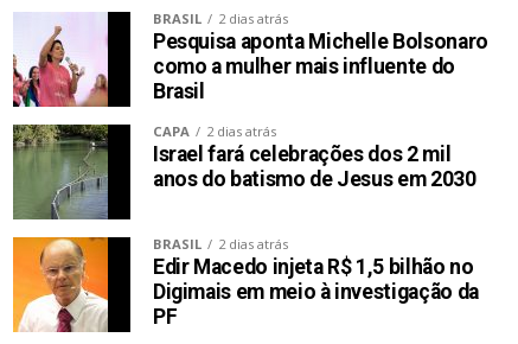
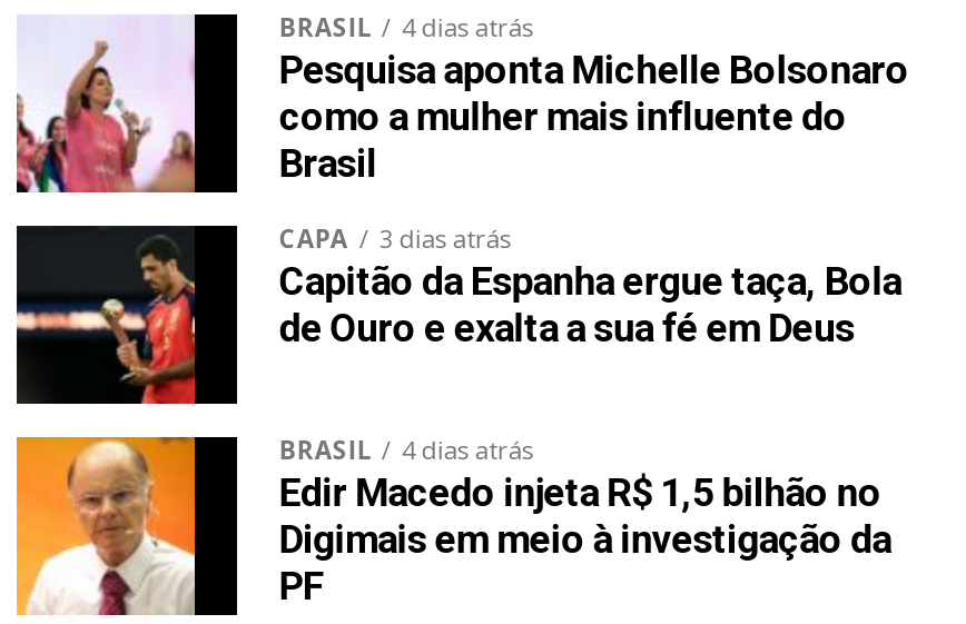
[153,10,288,28] BRASIL 2 dias atrás -> [279,11,533,44] BRASIL 4 dias atrás
[12,123,476,221] [image] | 2 dias atrás | Israel fará celebrações dos 2 mil | anos do batismo de Jesus em 2030 -> [14,222,901,406] [image] | 3 dias atrás | Capitão da Espanha ergue taça, Bola | de Ouro e exalta a sua fé em Deus
[153,235,288,253] BRASIL 2 dias atrás -> [279,434,533,467] BRASIL 4 dias atrás

